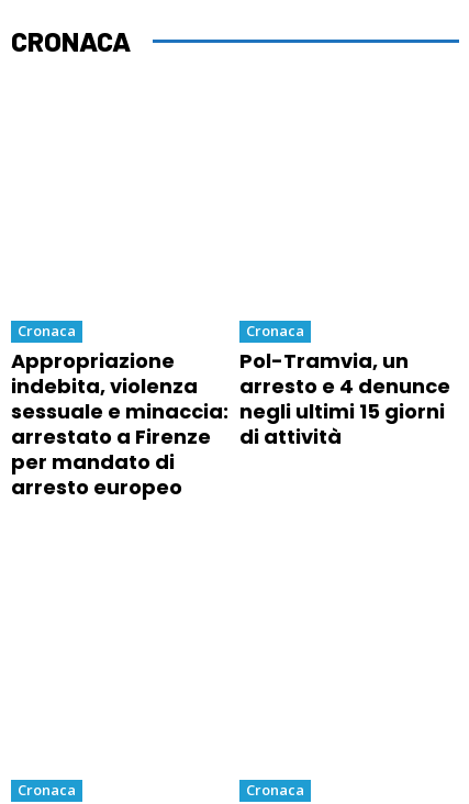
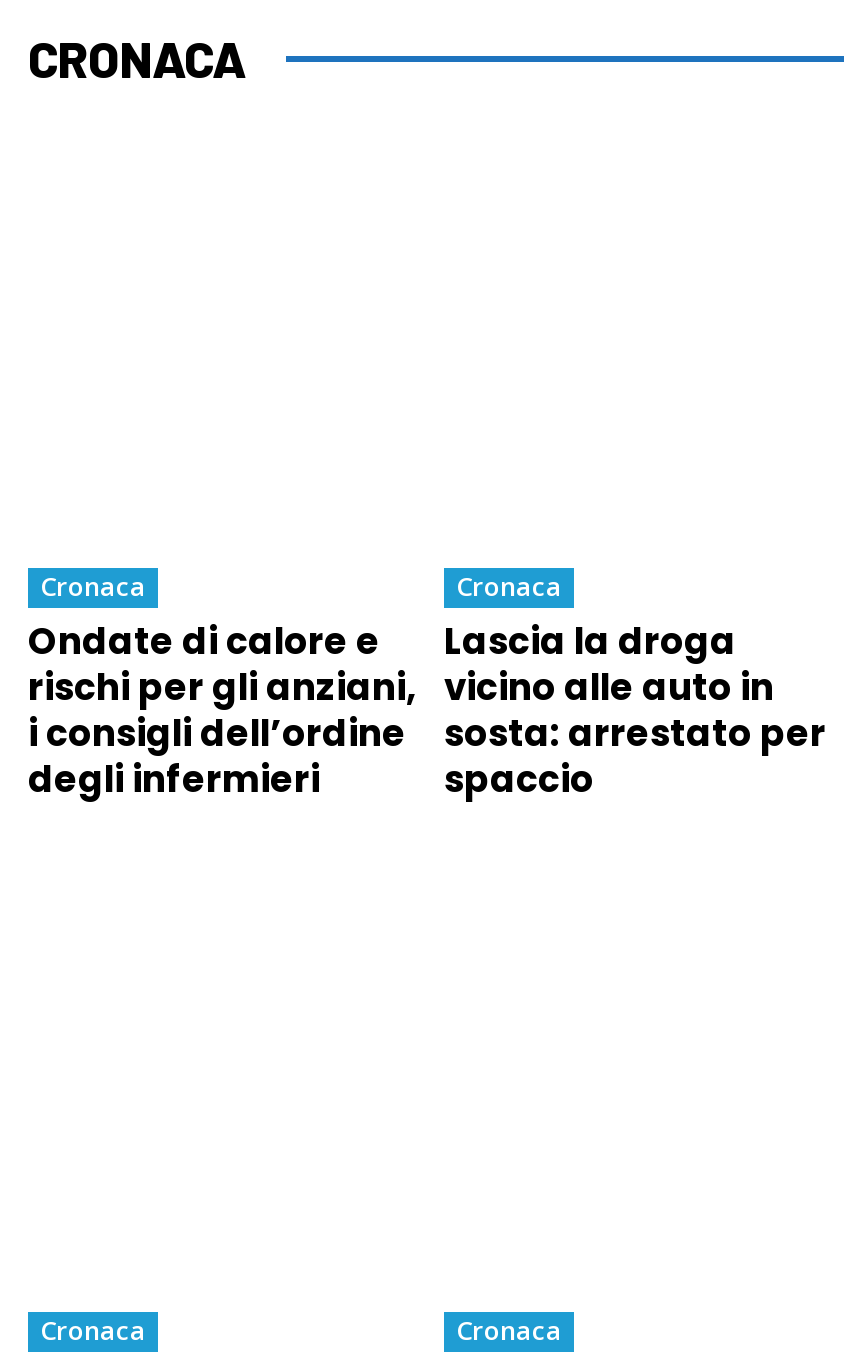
[11,347,228,501] Appropriazione | indebita, violenza | sessuale e minaccia: | arrestato a Firenze | per mandato di | arresto europeo -> [28,617,416,805] Ondate di calore e | rischi per gli anziani, | i consigli dell’ordine | degli infermieri
[239,347,450,451] Pol-Tramvia, un | arresto e 4 denunce | negli ultimi 15 giorni | di attività -> [444,617,826,805] Lascia la droga | vicino alle auto in | sosta: arrestato per | spaccio

